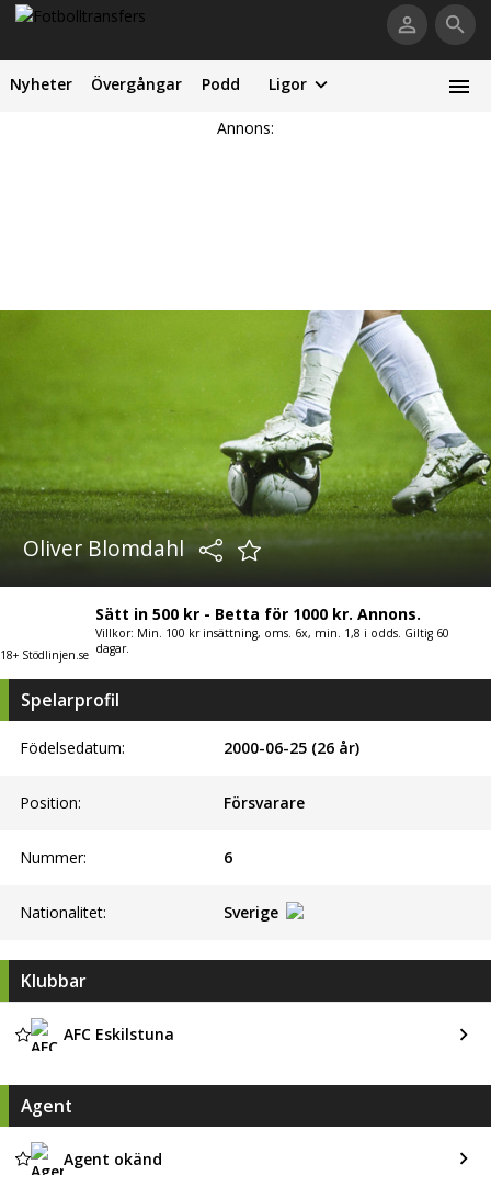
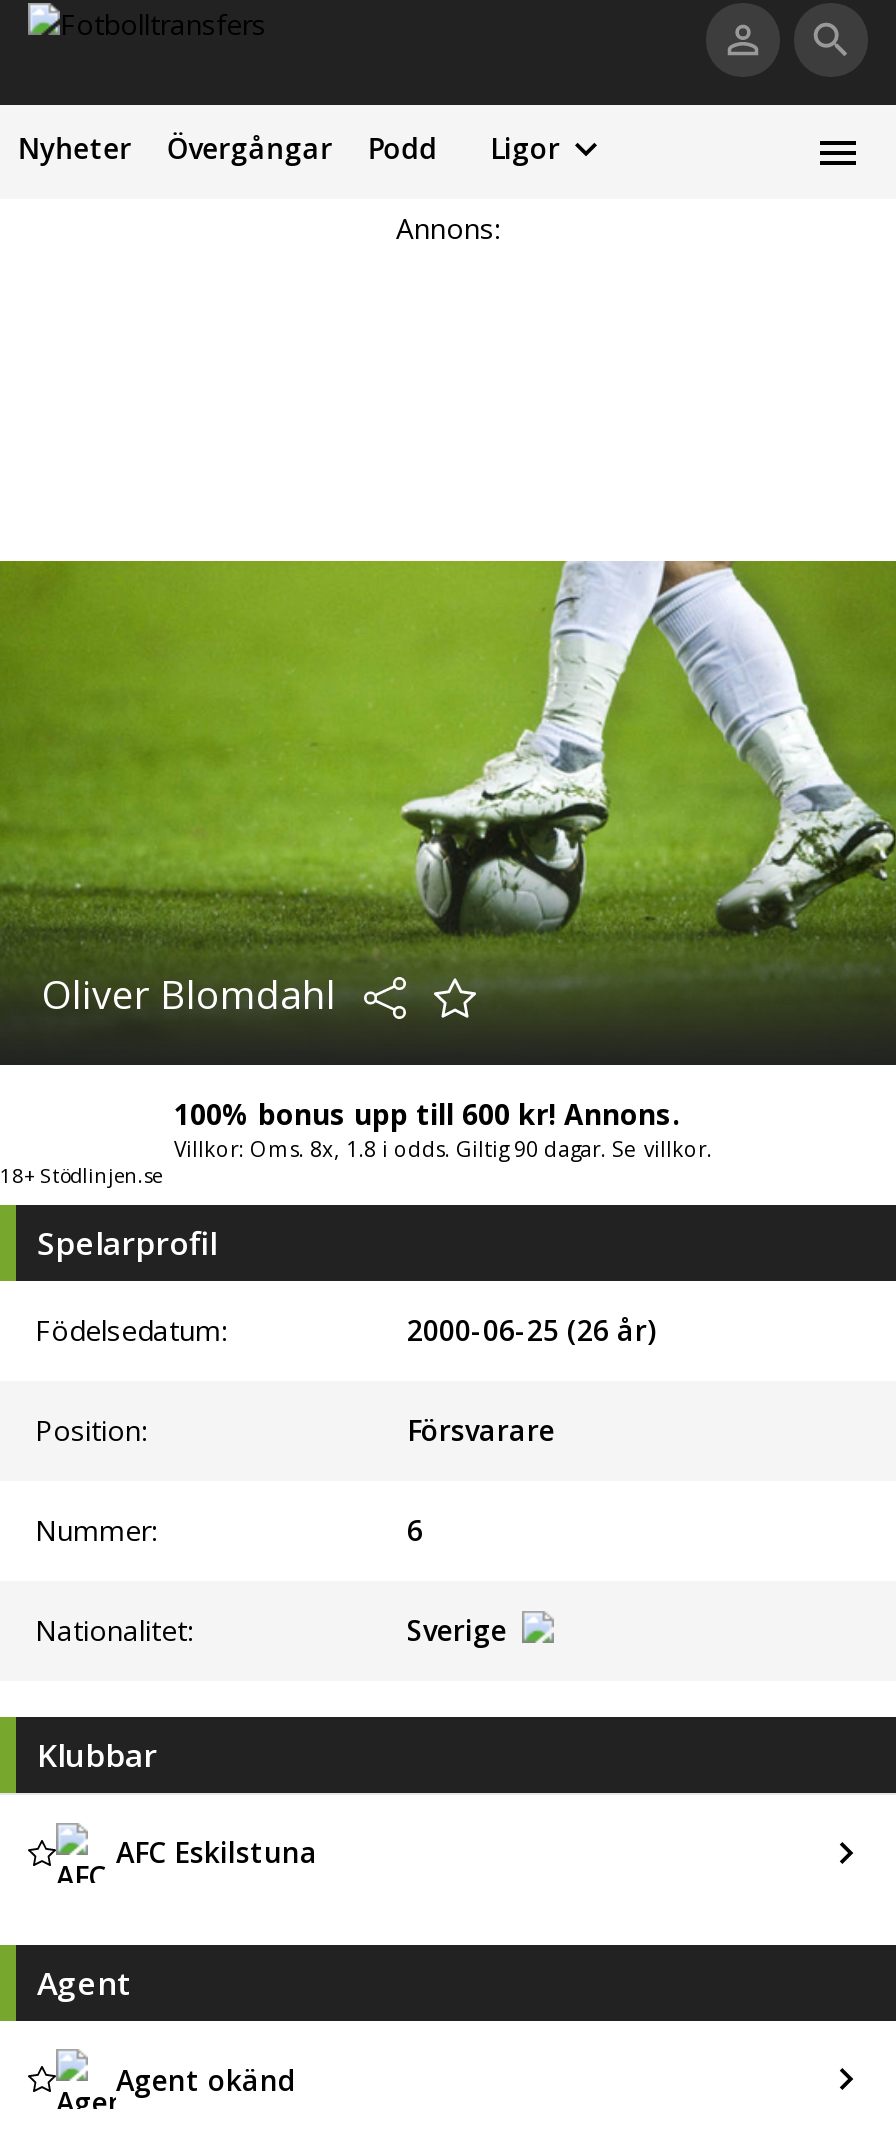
[95,603,449,656] Sätt in 500 kr - Betta för 1000 kr. Annons. | Villkor: Min. 100 kr insättning, oms. 6x, min. 1,8 i odds. Giltig 60 | dagar. -> [174,1095,712,1163] 100% bonus upp till 600 kr! Annons. | Villkor: Oms. 8x, 1.8 i odds. Giltig 90 dagar. Se villkor.

